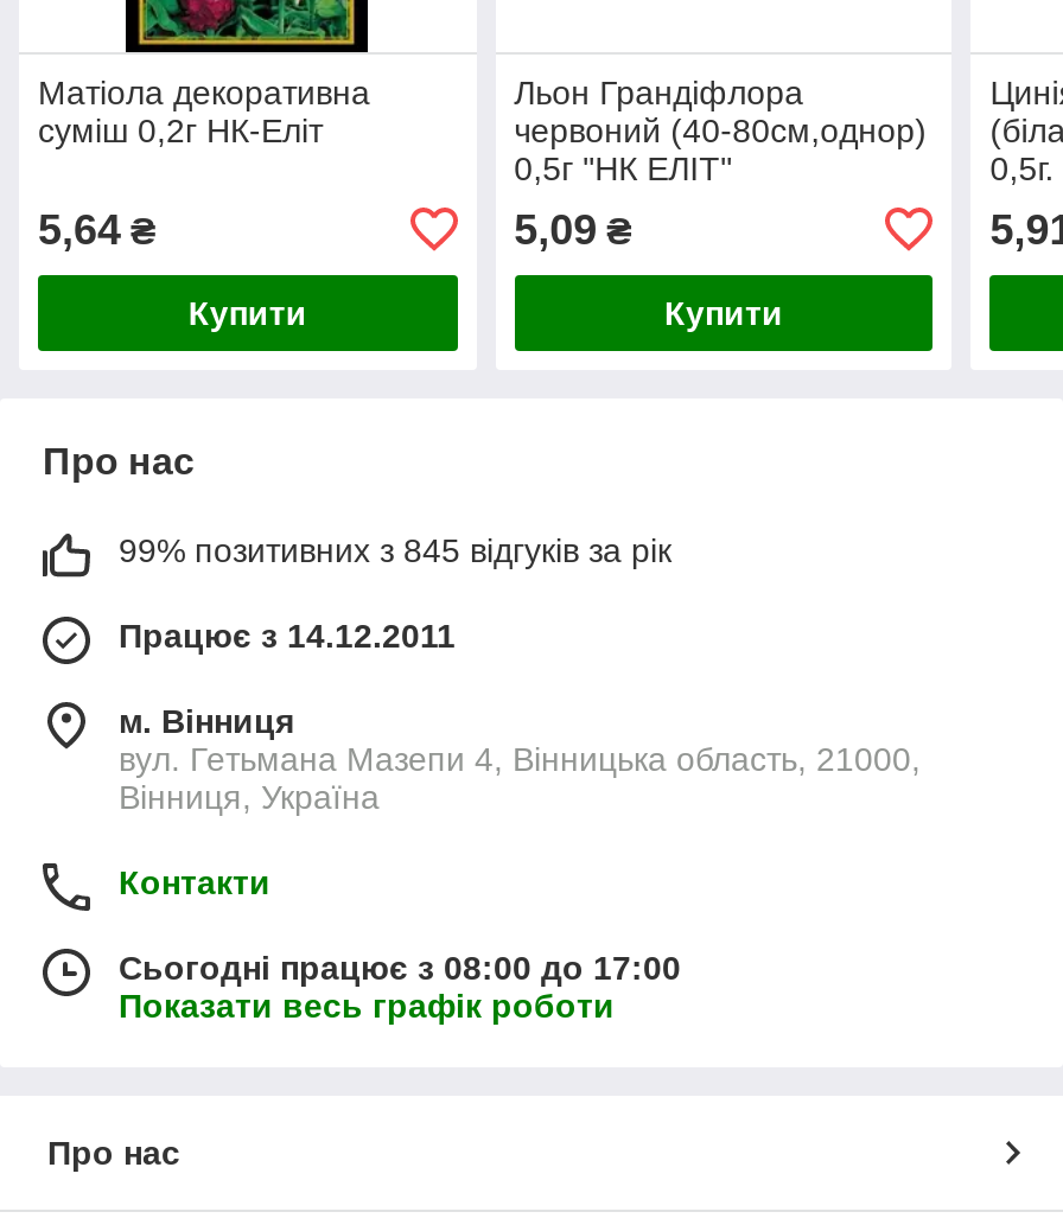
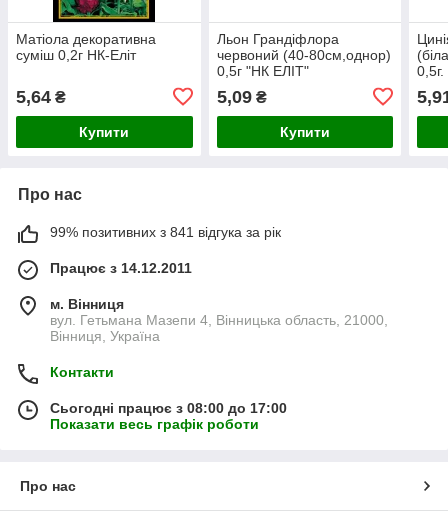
[119,531,671,569] 99% позитивних з 845 відгуків за рік -> [50,224,281,240] 99% позитивних з 841 відгука за рік

